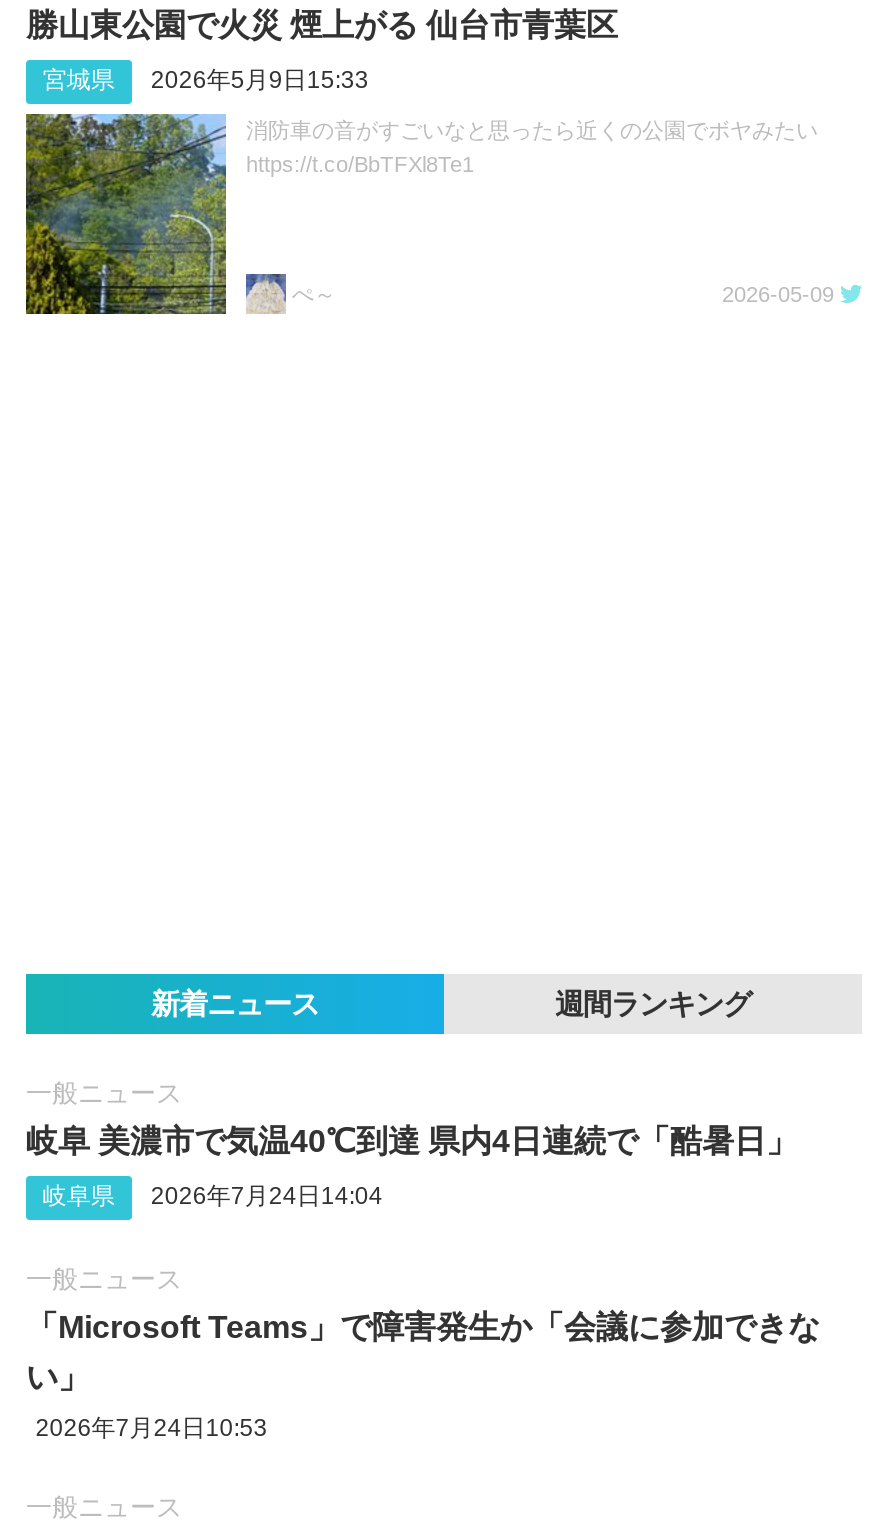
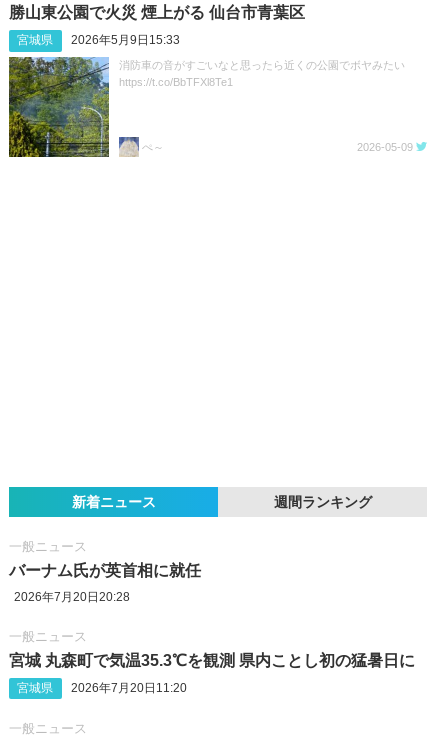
[26,1125,798,1159] 岐阜 美濃市で気温40℃到達 県内4日連続で「酷暑日」 -> [9,562,201,579] バーナム氏が英首相に就任
[43,1183,383,1211] 岐阜県 | 2026年7月24日14:04 -> [14,590,130,604] 2026年7月20日20:28
[26,1309,820,1443] 「Microsoft Teams」で障害発生か「会議に参加できな | い」 | 2026年7月24日10:53 -> [9,652,415,695] 宮城 丸森町で気温35.3℃を観測 県内ことし初の猛暑日に | 宮城県 | 2026年7月20日11:20

